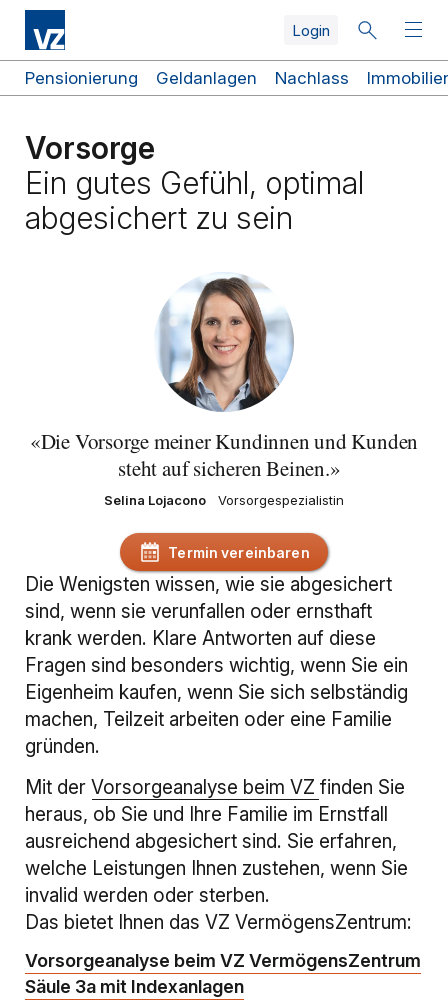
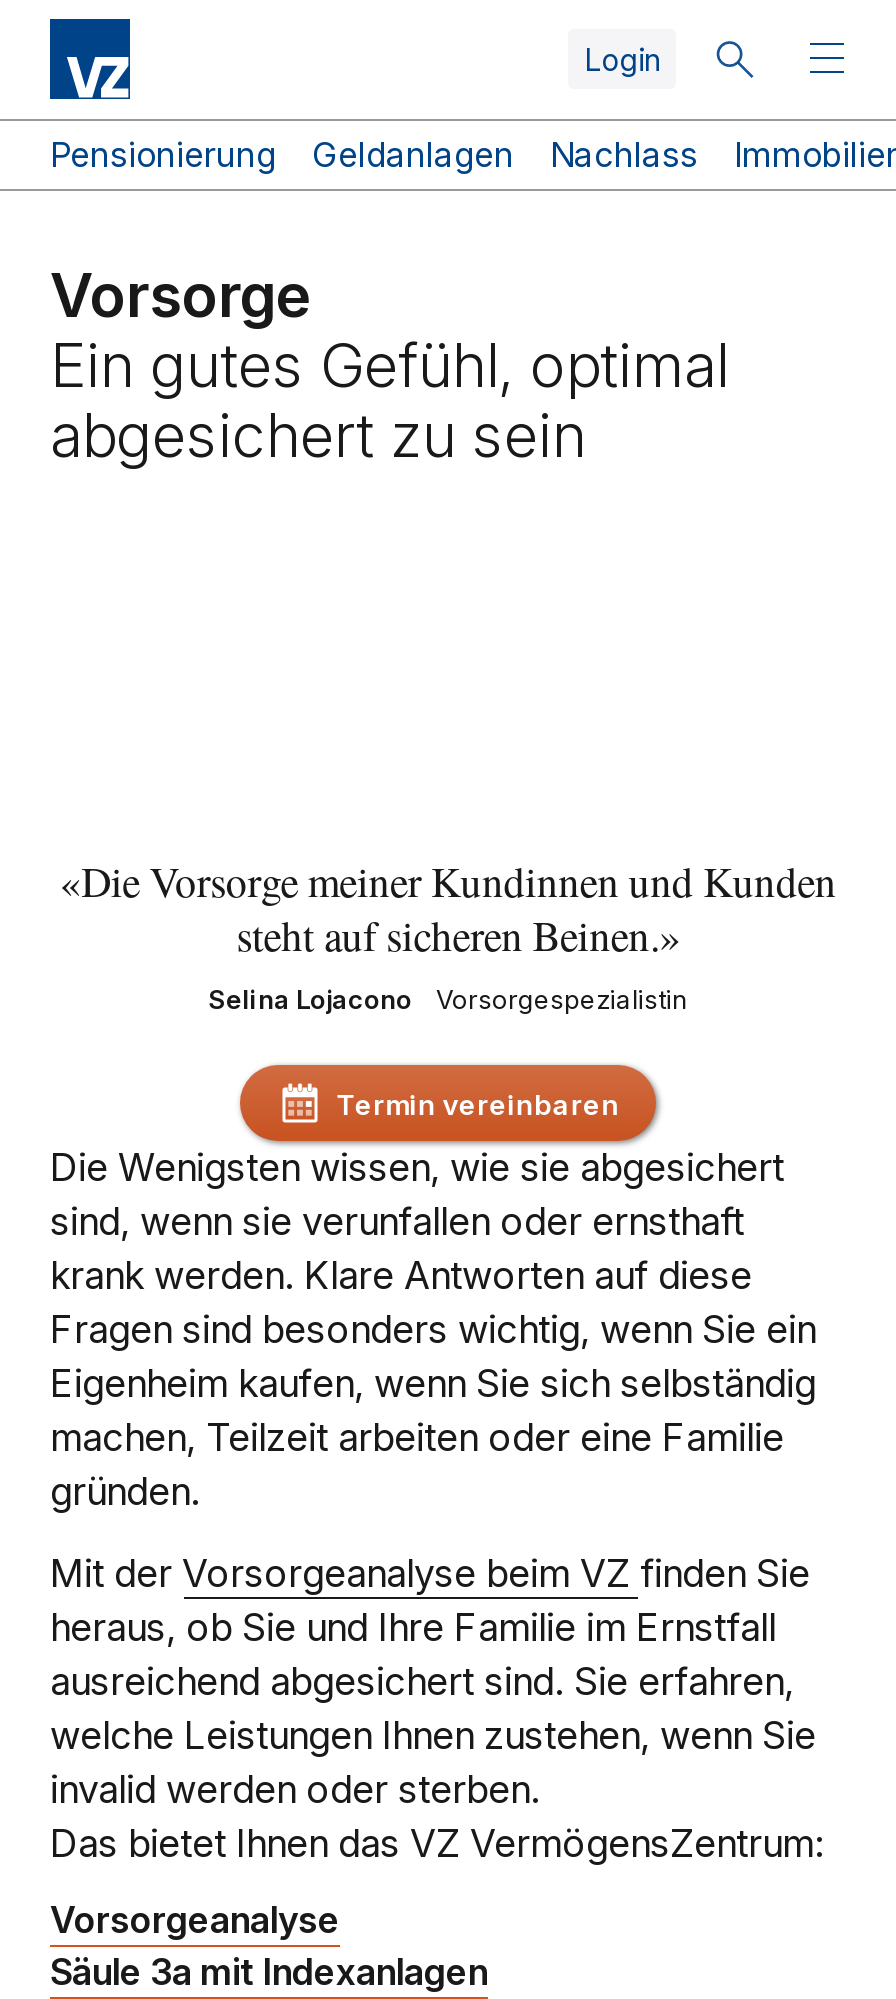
[156,274,295,413] [image] -> none
[25,950,421,971] Vorsorgeanalyse beim VZ VermögensZentrum -> [50,1899,340,1941] Vorsorgeanalyse

